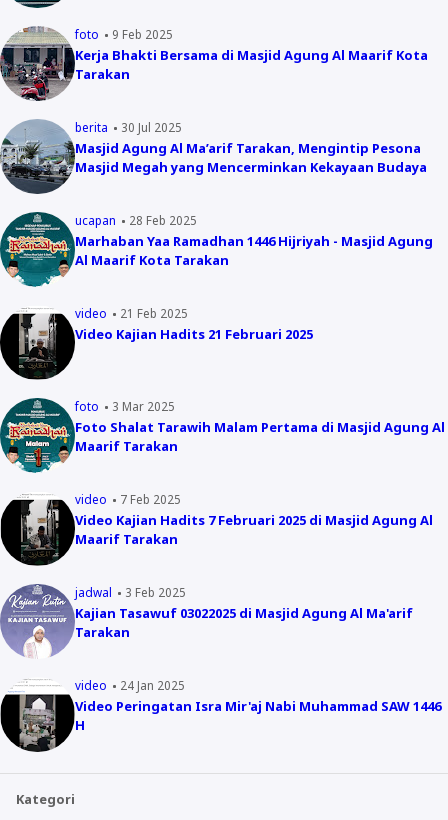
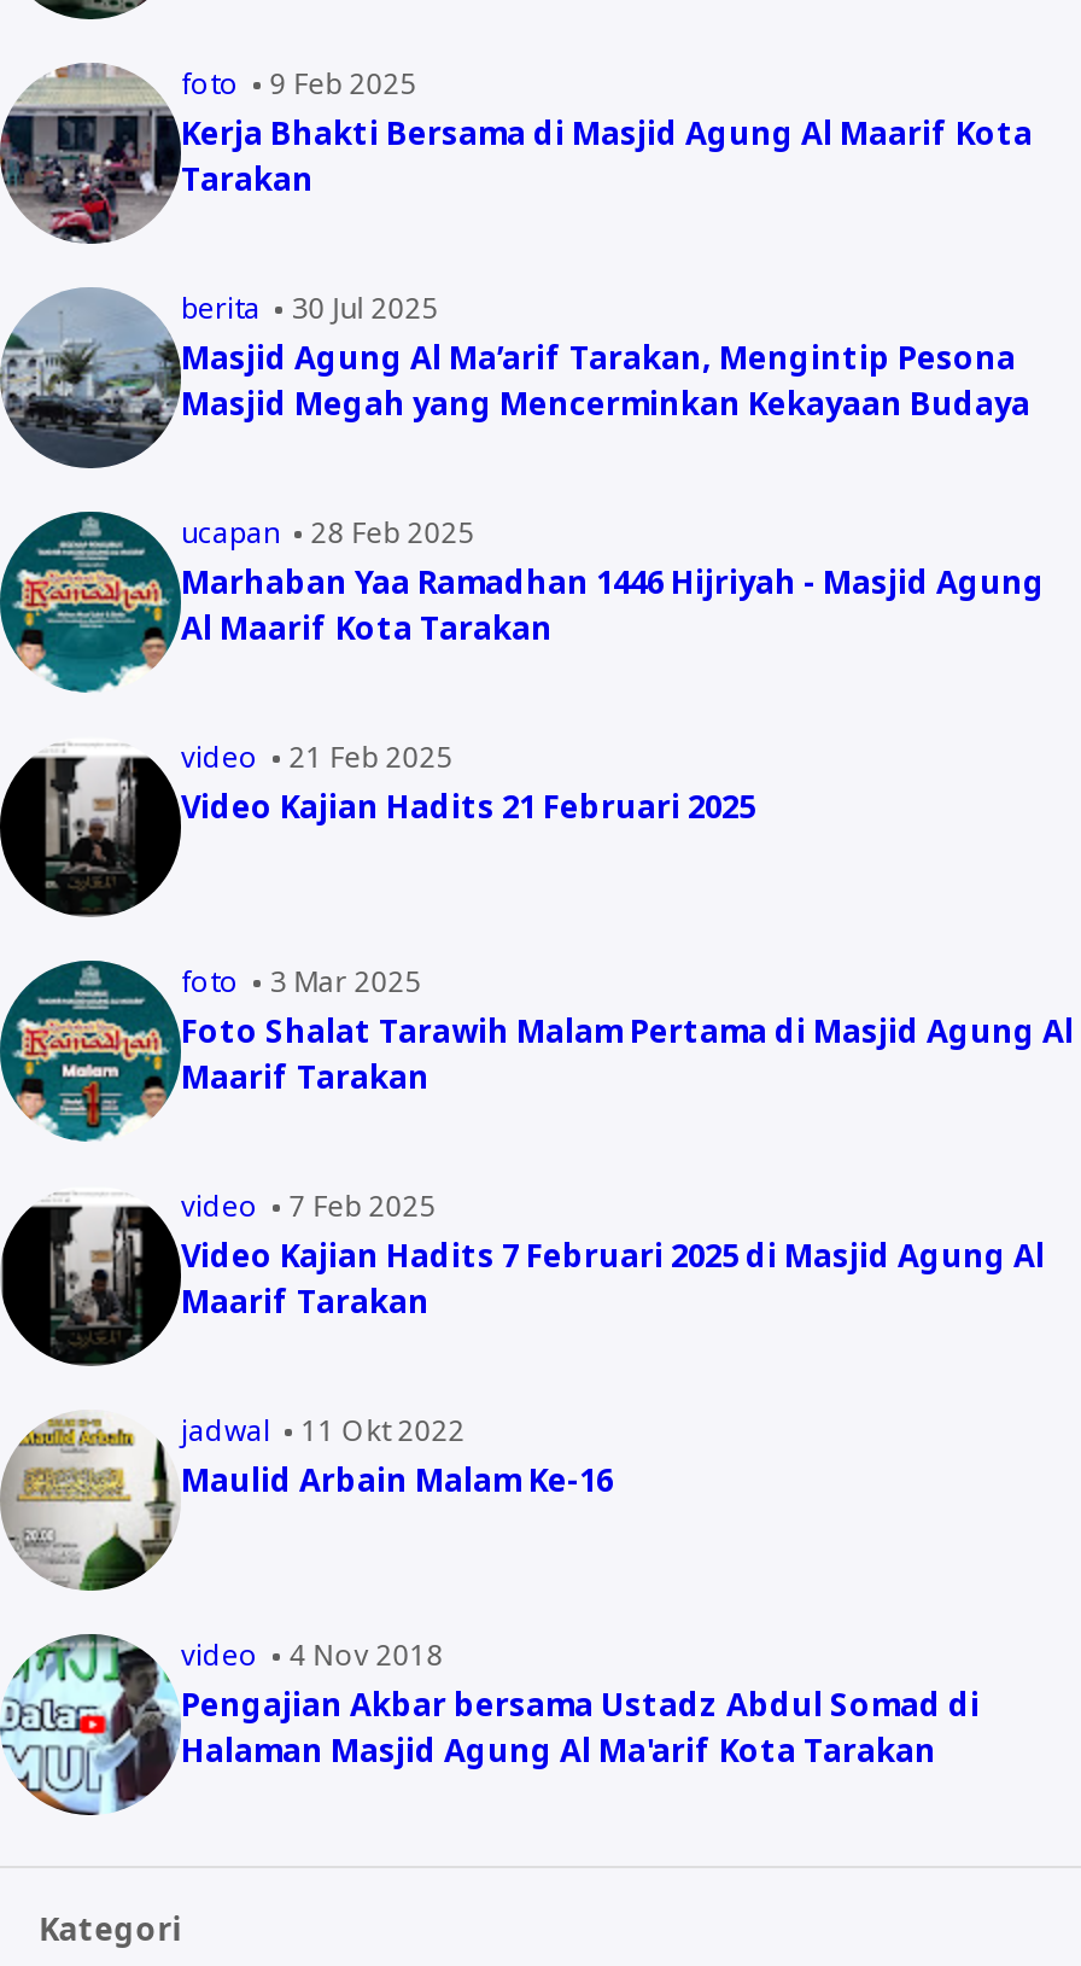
[3,583,413,659] [image] | 3 Feb 2025 | Kajian Tasawuf 03022025 di Masjid Agung Al Ma'arif | Tarakan -> [7,1409,613,1593] [image] | 11 Okt 2022 | Maulid Arbain Malam Ke-16
[3,677,441,752] [image] | 24 Jan 2025 | Video Peringatan Isra Mir'aj Nabi Muhammad SAW 1446 | H -> [7,1632,980,1815] [image] | 4 Nov 2018 | Pengajian Akbar bersama Ustadz Abdul Somad di | Halaman Masjid Agung Al Ma'arif Kota Tarakan

